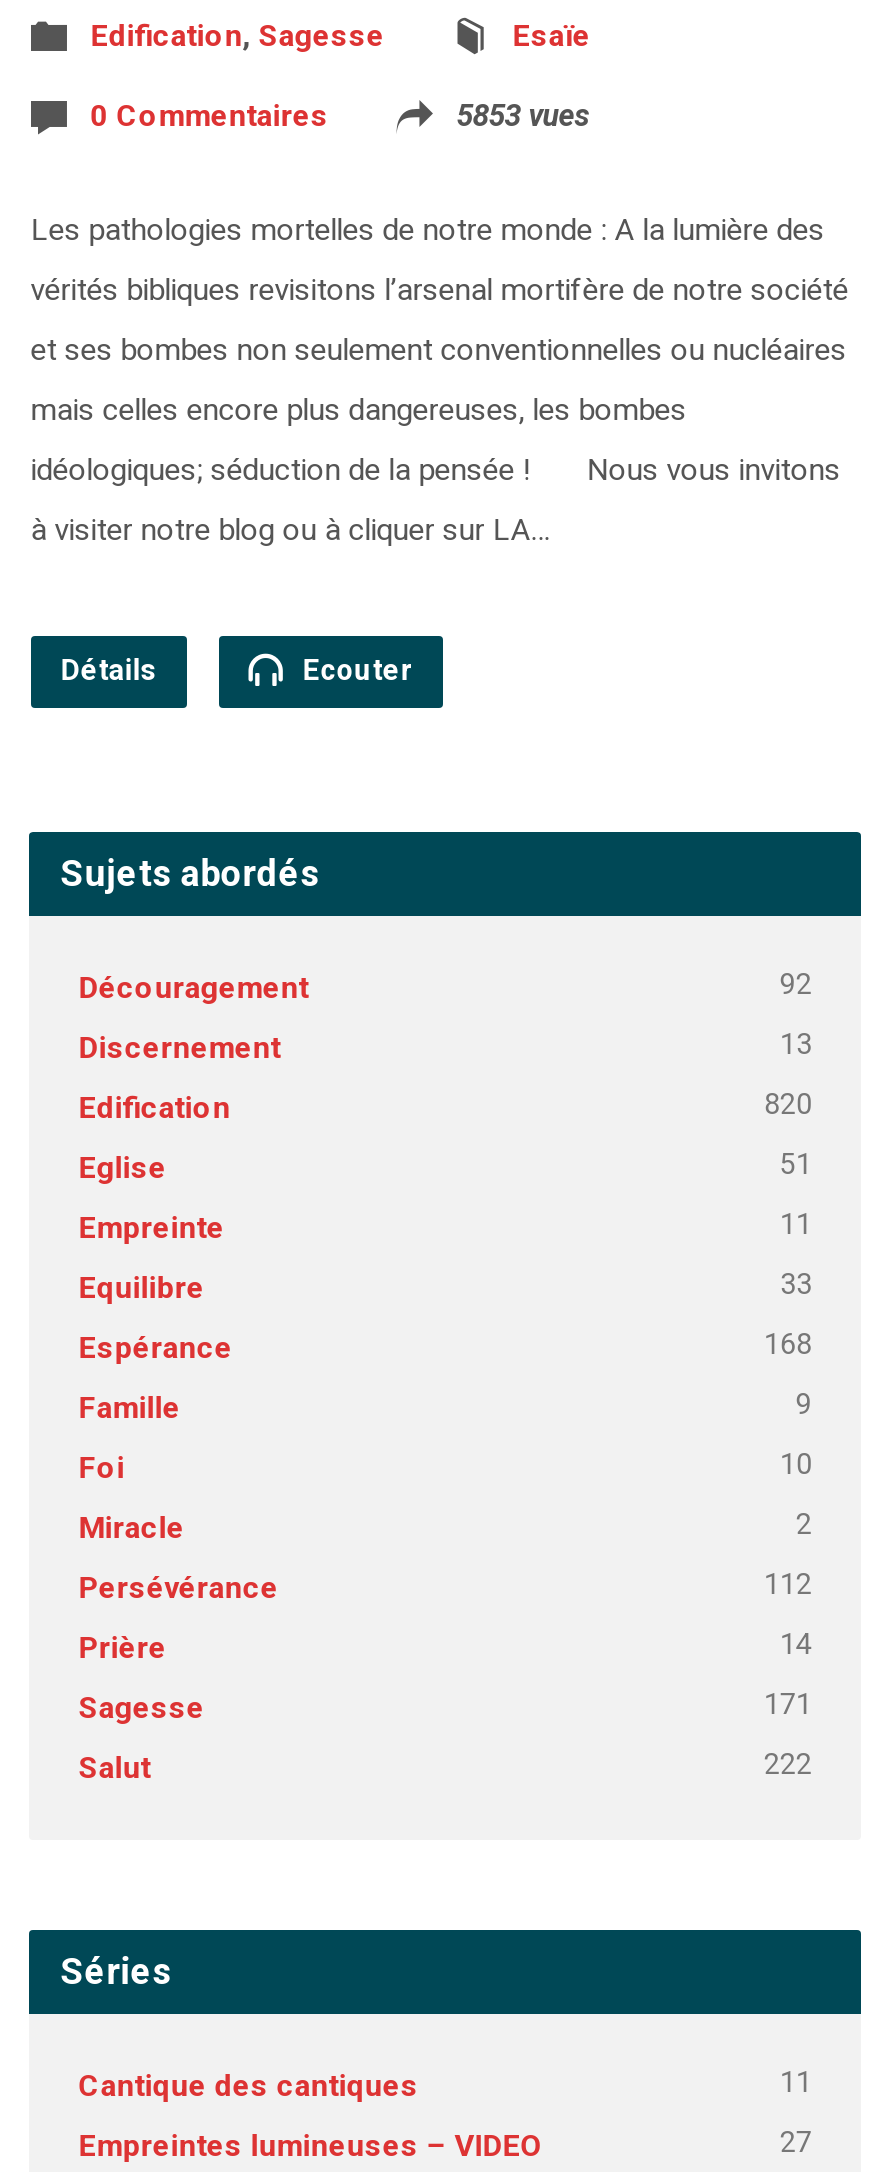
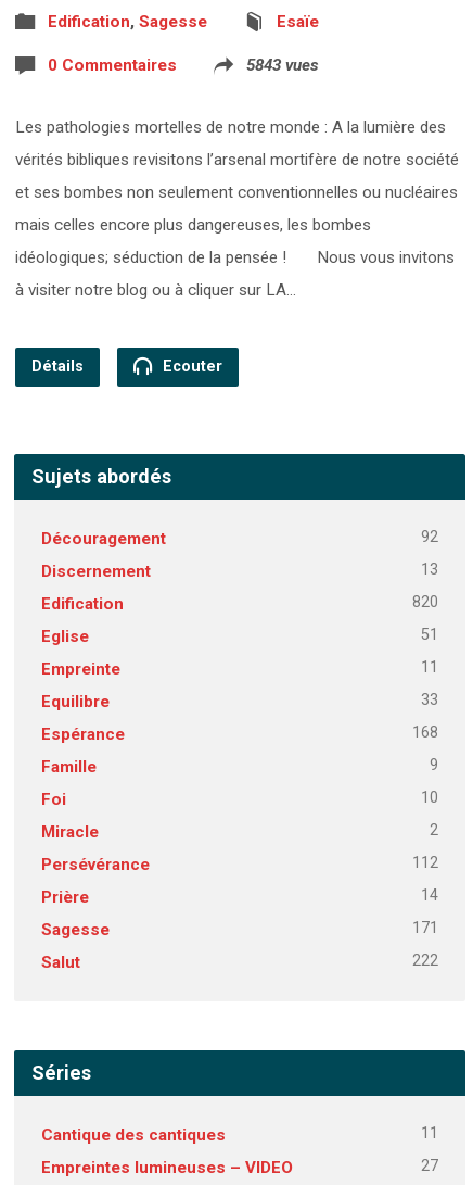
[456,97,590,133] 5853 vues -> [246,55,319,75] 5843 vues

